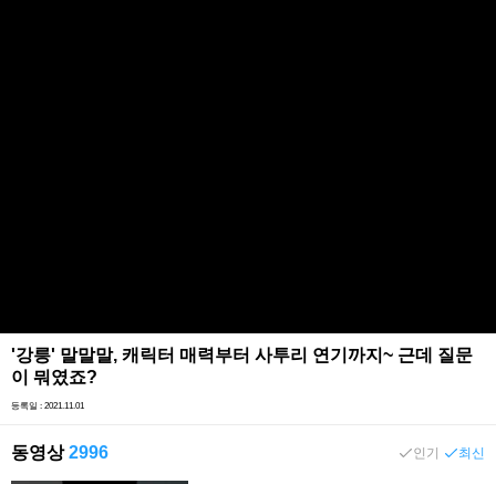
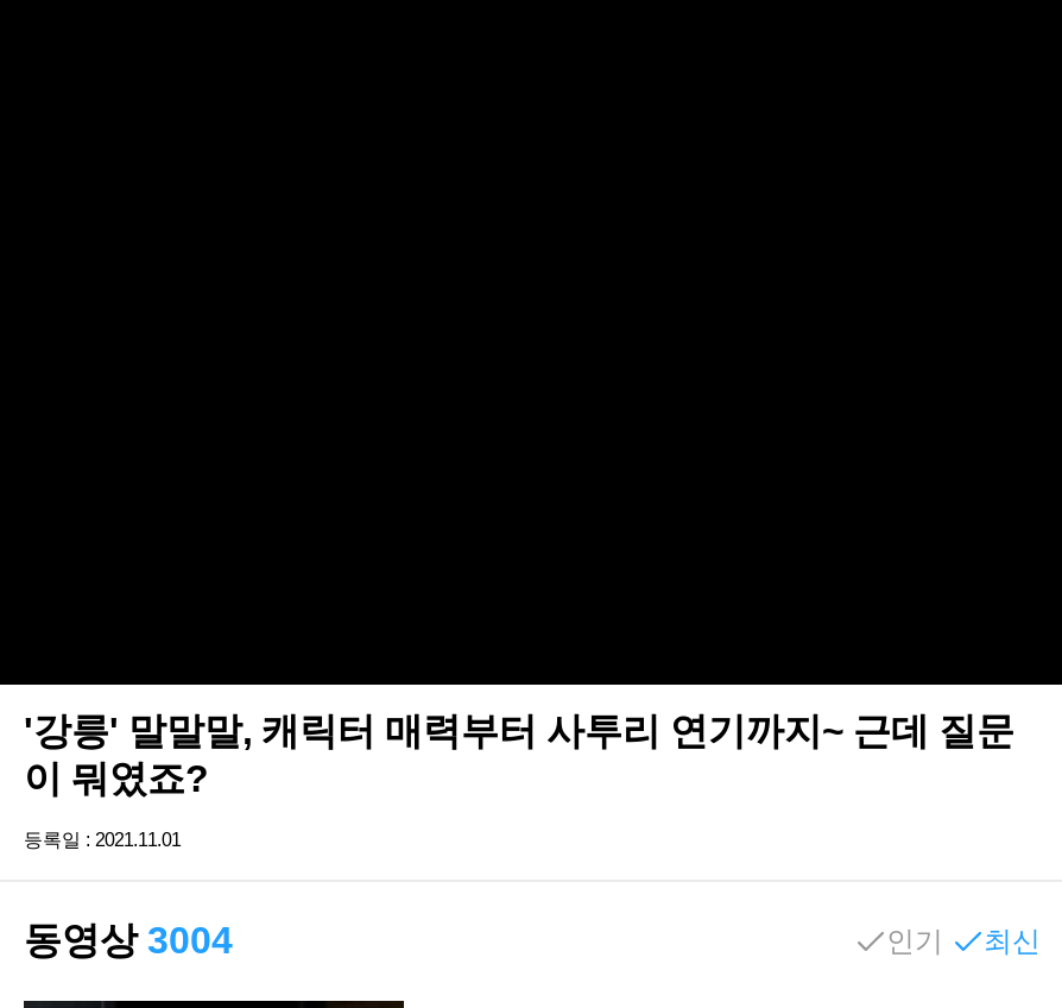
[11,443,108,462] 동영상 2996 -> [24,920,233,960] 동영상 3004

